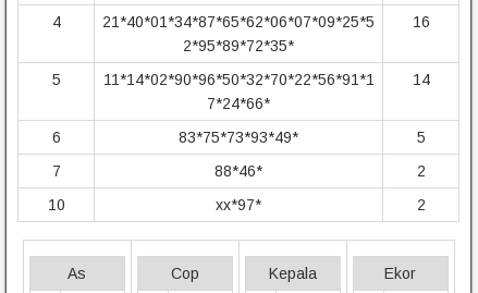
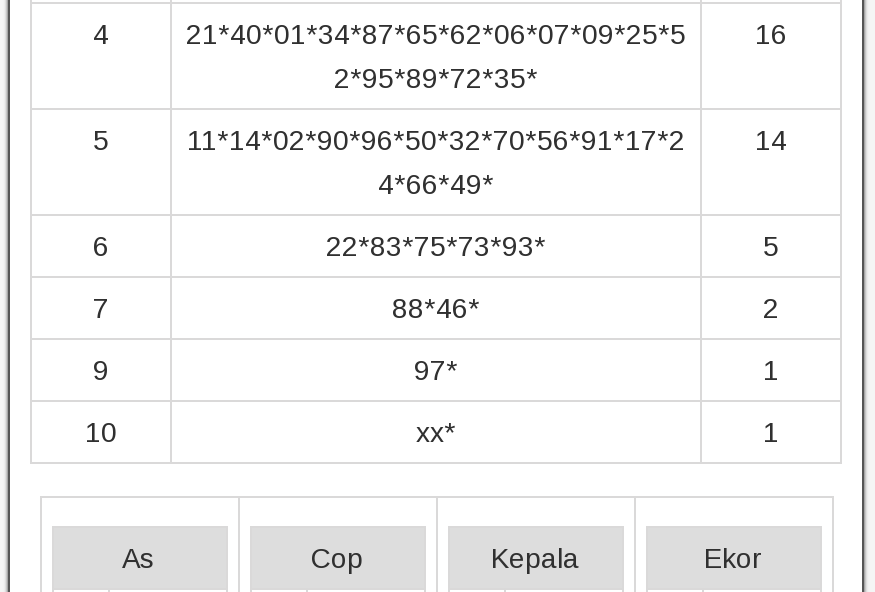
[103,71,374,88] 11*14*02*90*96*50*32*70*22*56*91*1 -> [187,124,685,156] 11*14*02*90*96*50*32*70*56*91*17*2
[207,95,270,112] 7*24*66* -> [378,168,494,200] 4*66*49*
[179,129,298,146] 83*75*73*93*49* -> [326,230,546,262] 22*83*75*73*93*
none -> [93,354,779,386] 9 | 97* | 1
[216,196,425,213] xx*97* | 2 -> [416,416,779,448] xx* | 1

